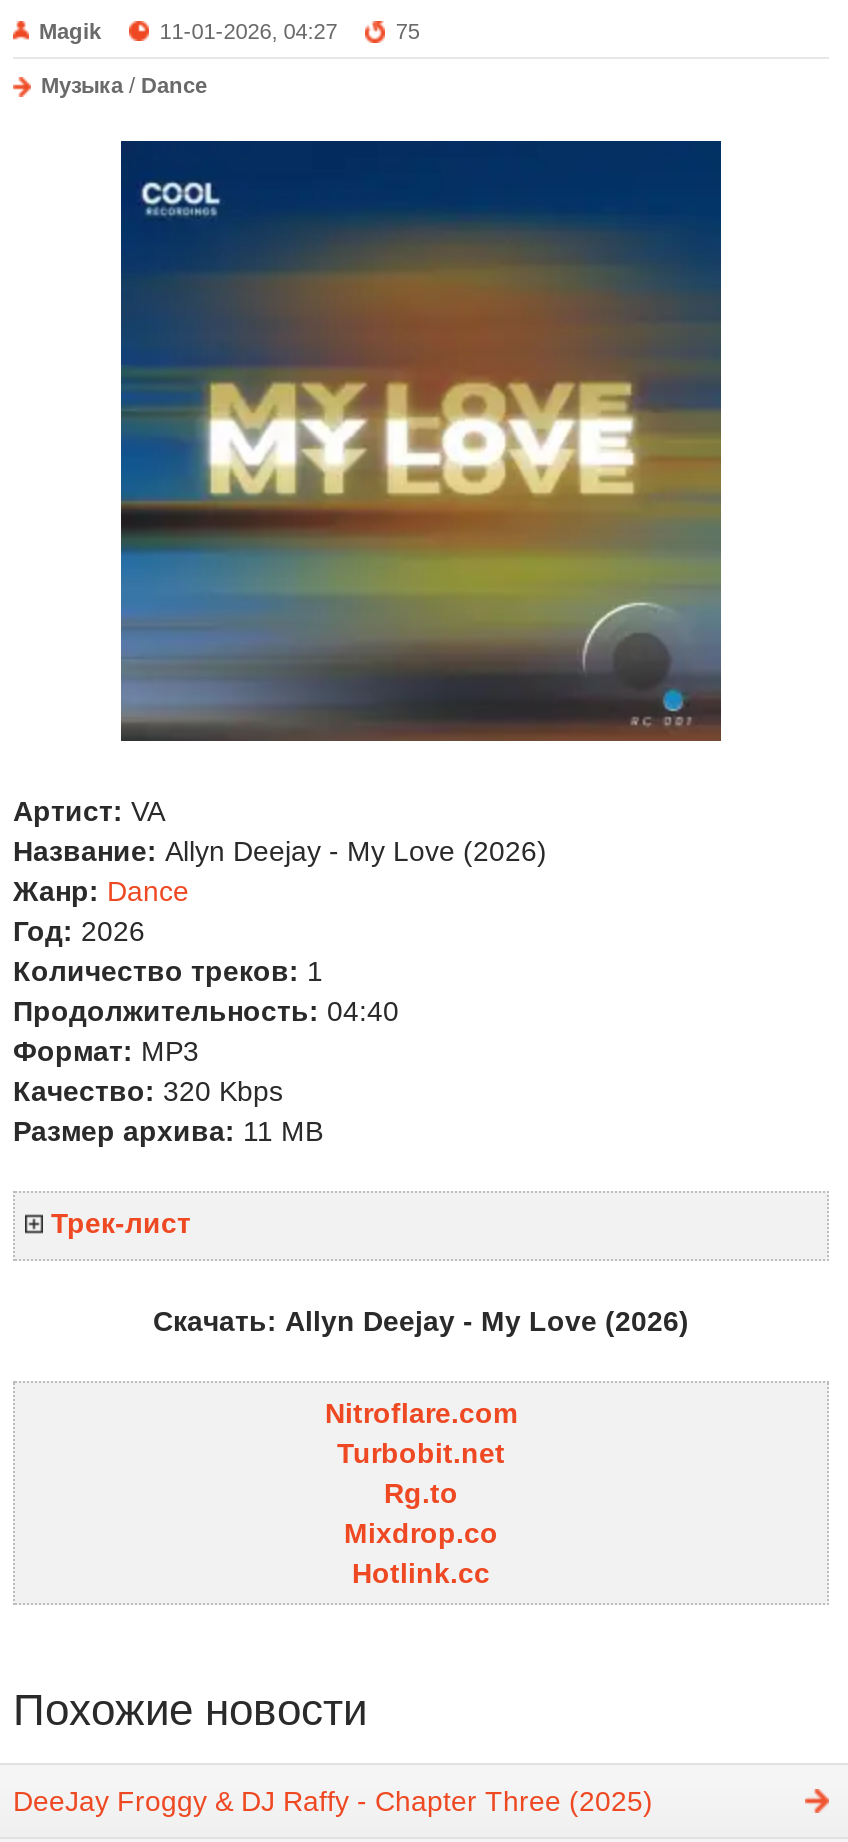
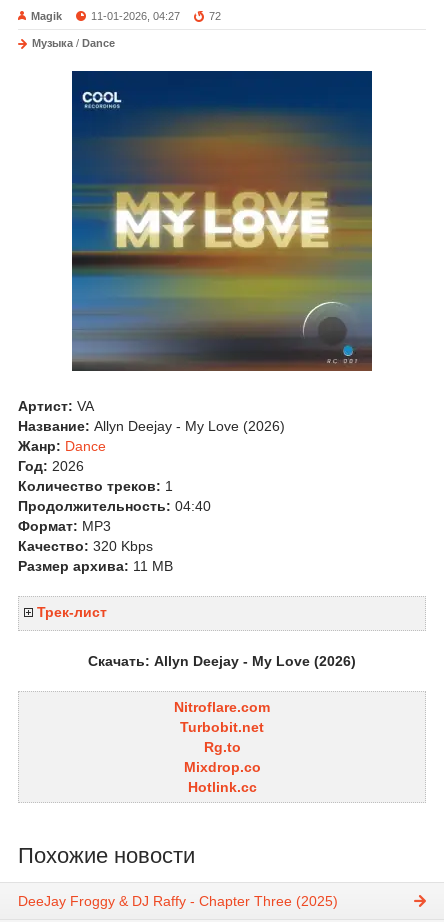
[396,19,420,43] 75 -> [209,10,221,22] 72

